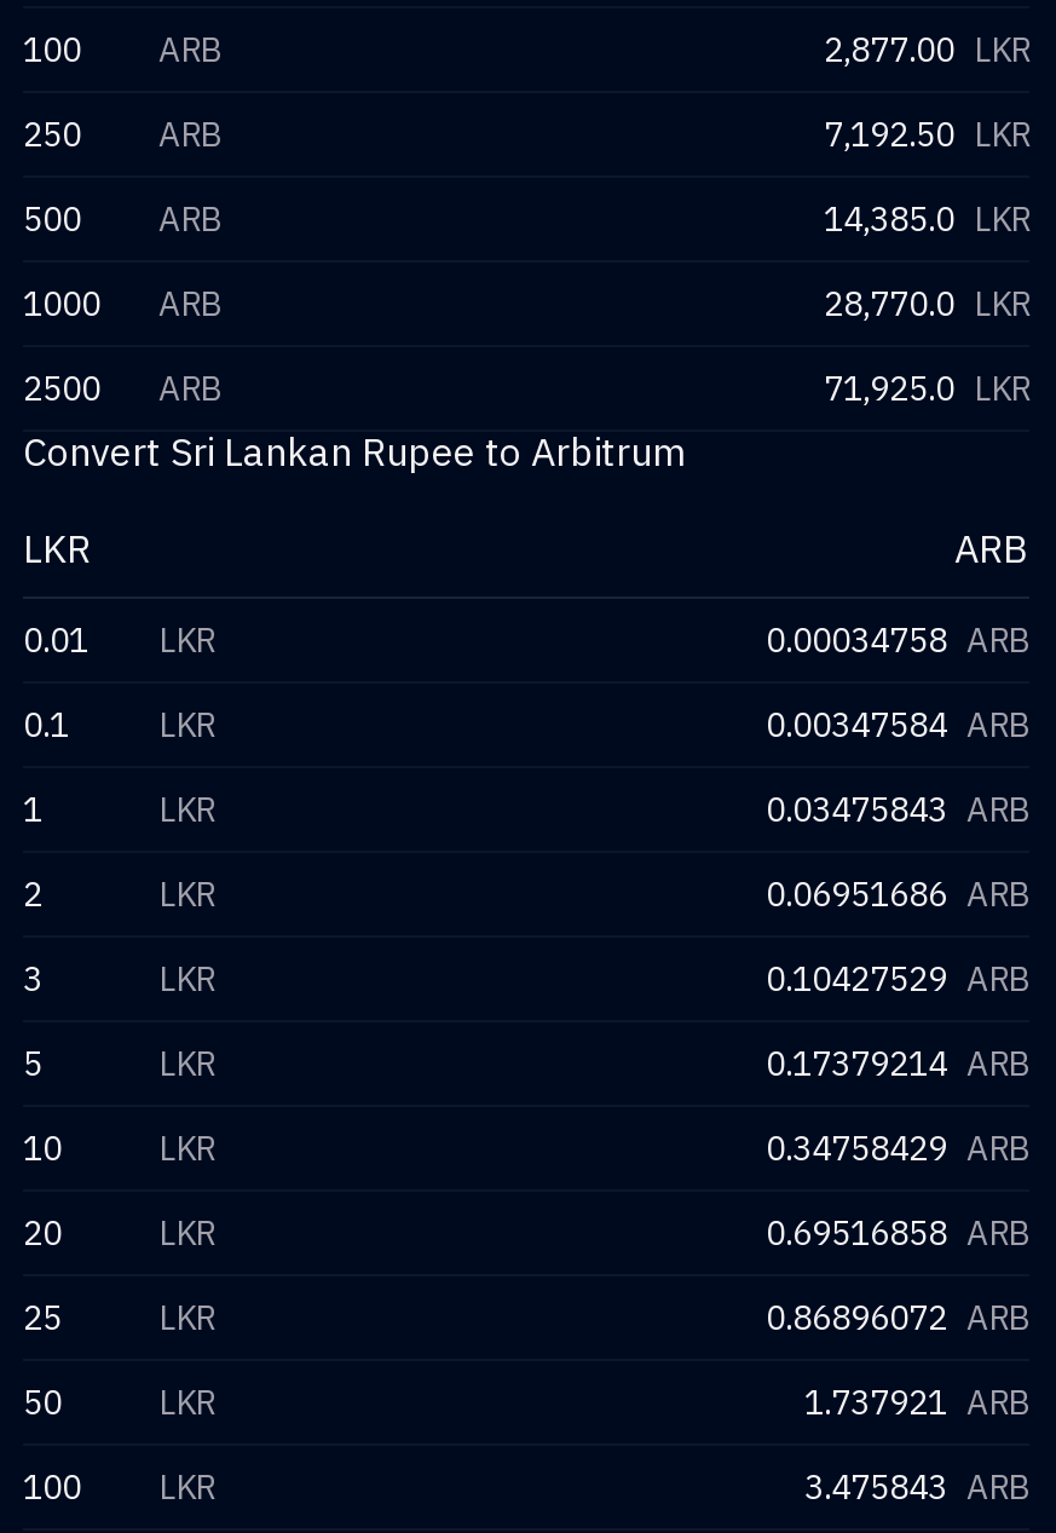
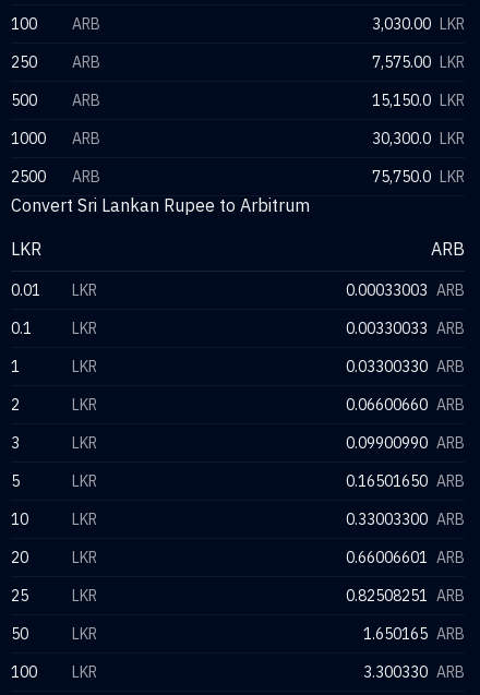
[824,28,1029,72] 2,877.00 LKR -> [372,14,465,34] 3,030.00 LKR
[824,113,1029,156] 7,192.50 LKR -> [372,52,465,72] 7,575.00 LKR
[824,197,1029,241] 14,385.0 LKR -> [372,91,465,110] 15,150.0 LKR
[824,282,1029,326] 28,770.0 LKR -> [372,129,465,148] 30,300.0 LKR
[824,367,1029,410] 71,925.0 LKR -> [372,167,465,187] 75,750.0 LKR
[766,619,1029,662] 0.00034758 ARB -> [346,281,465,300] 0.00033003 ARB
[766,703,1029,747] 0.00347584 ARB -> [346,319,465,338] 0.00330033 ARB
[766,788,1029,831] 0.03475843 ARB -> [346,357,465,377] 0.03300330 ARB
[766,873,1029,916] 0.06951686 ARB -> [346,395,465,415] 0.06600660 ARB
[766,957,1029,1001] 0.10427529 ARB -> [346,433,465,453] 0.09900990 ARB
[766,1042,1029,1086] 0.17379214 ARB -> [346,471,465,491] 0.16501650 ARB
[766,1127,1029,1170] 0.34758429 ARB -> [346,510,465,529] 0.33003300 ARB
[766,1211,1029,1255] 0.69516858 ARB -> [346,548,465,567] 0.66006601 ARB
[766,1296,1029,1340] 0.86896072 ARB -> [346,586,465,606] 0.82508251 ARB
[804,1381,1029,1424] 1.737921 ARB -> [363,624,465,644] 1.650165 ARB
[804,1465,1029,1509] 3.475843 ARB -> [363,662,465,682] 3.300330 ARB

